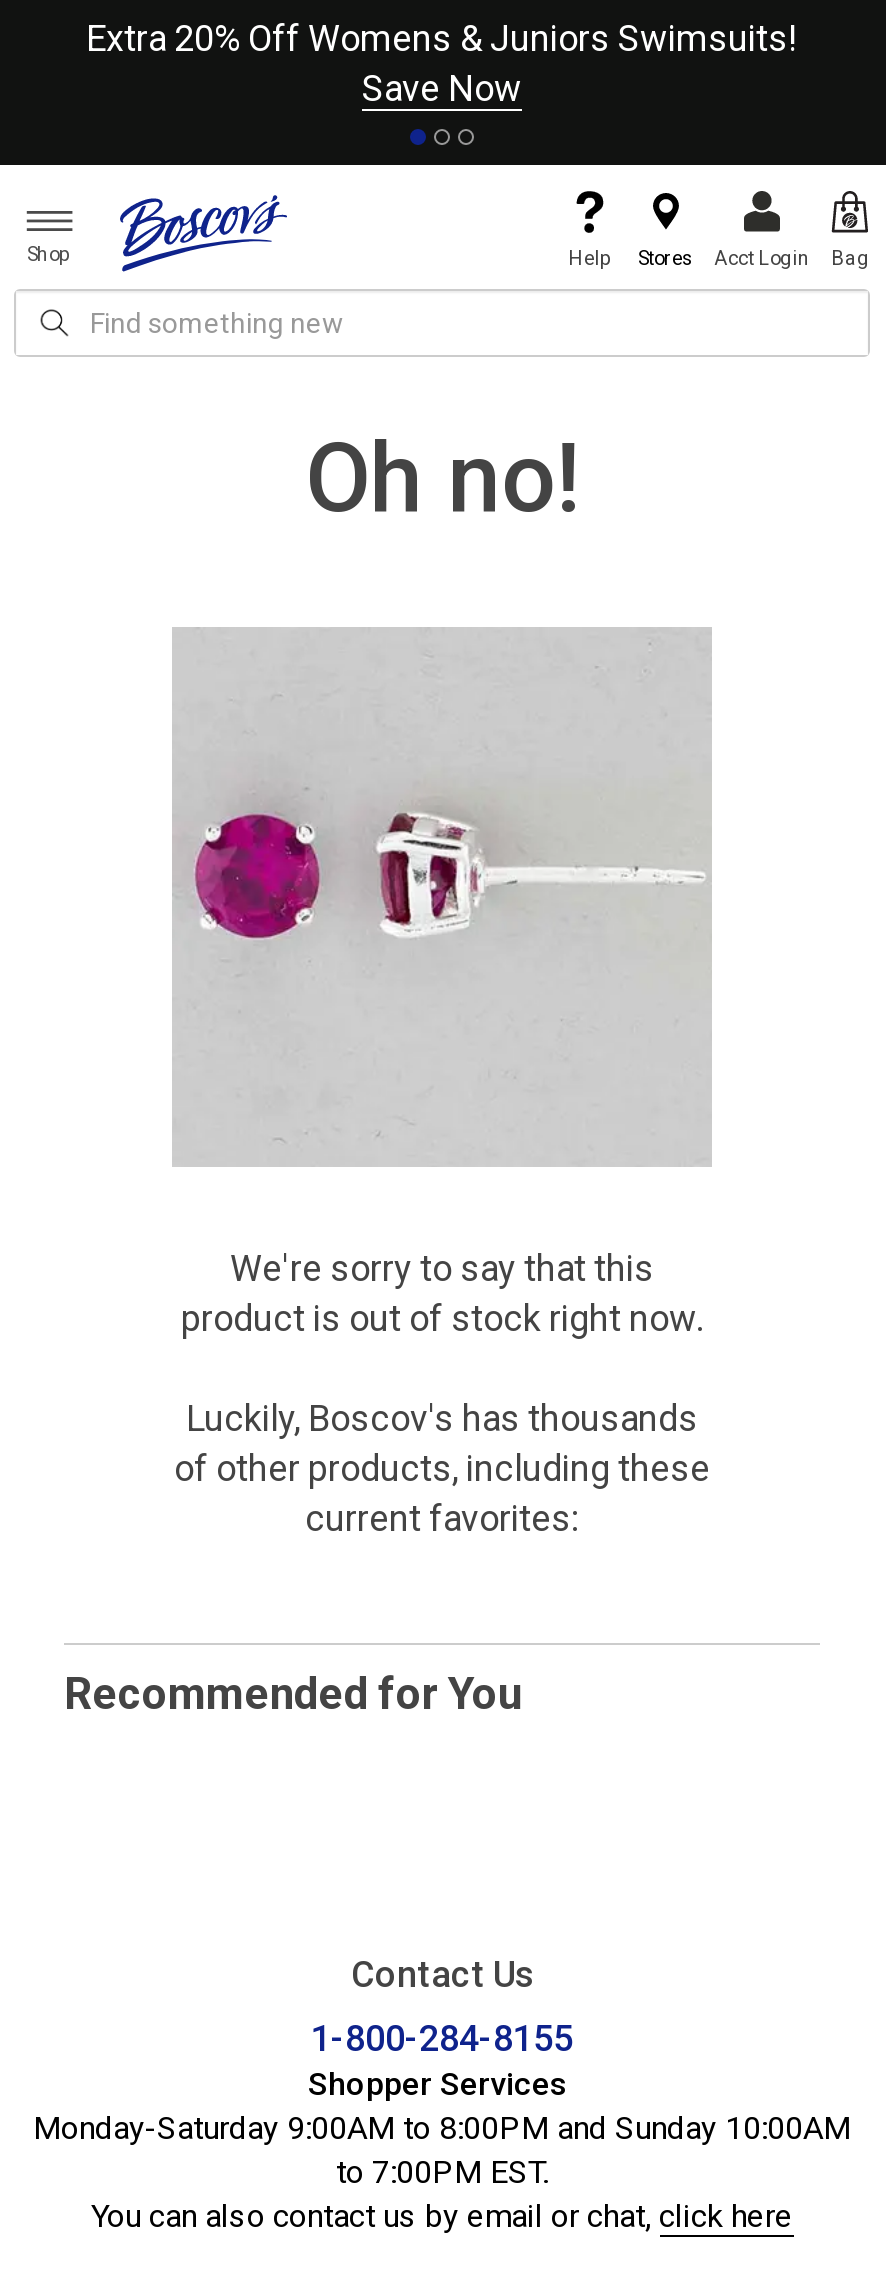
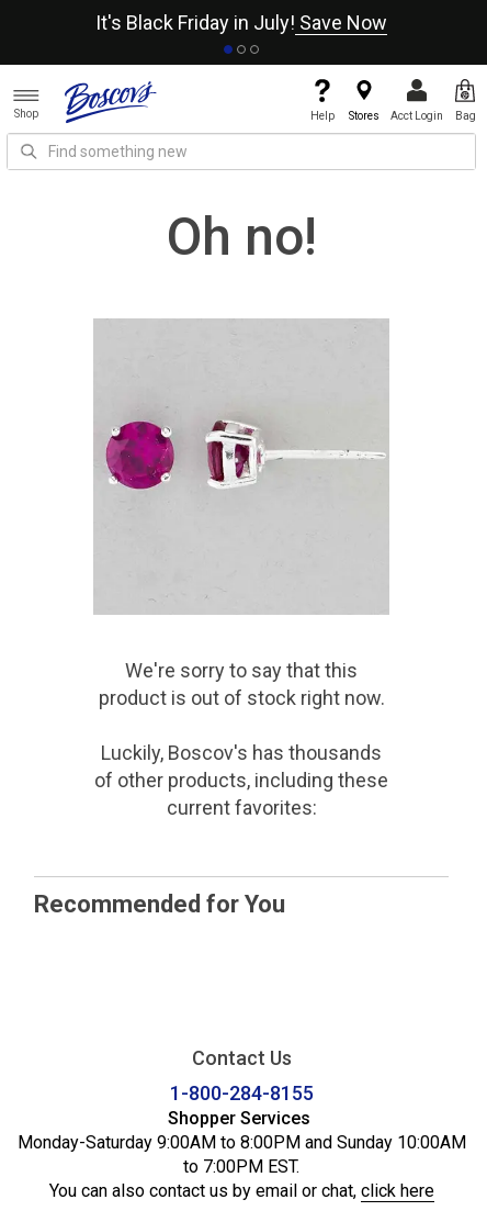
[86,17,798,109] Extra 20% Off Womens & Juniors Swimsuits! | Save Now -> [95,11,387,34] It's Black Friday in July! Save Now

